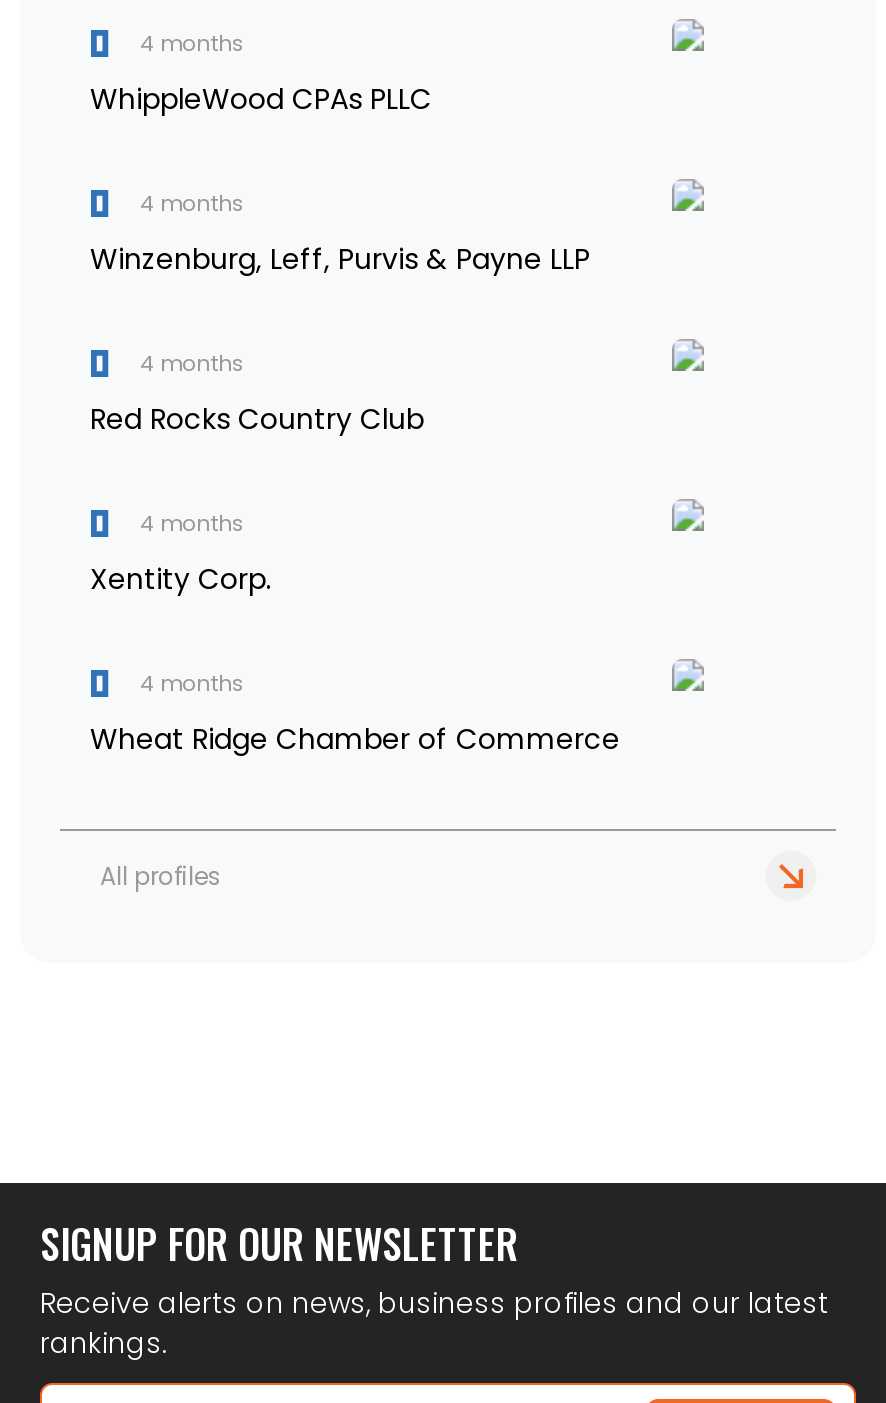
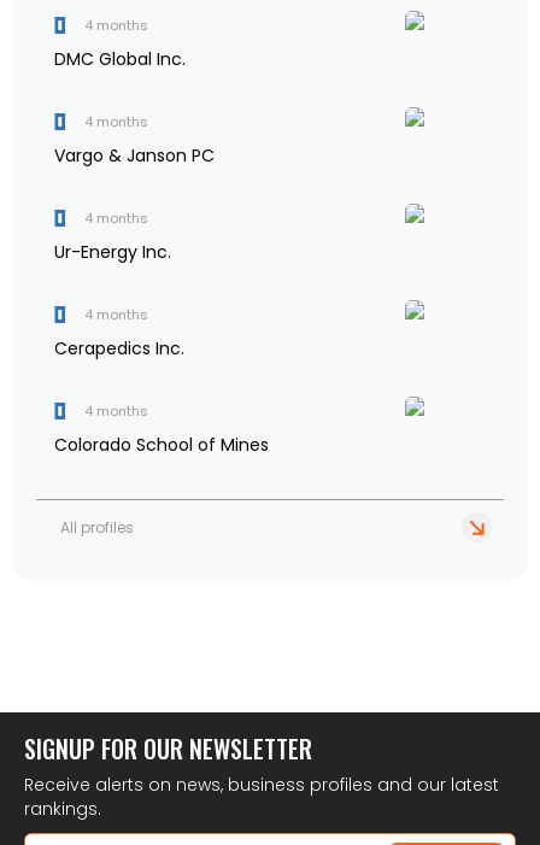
[90,79,432,119] WhippleWood CPAs PLLC -> [54,47,186,71] DMC Global Inc.
[90,239,590,279] Winzenburg, Leff, Purvis & Payne LLP -> [54,143,215,167] Vargo & Janson PC
[90,399,424,439] Red Rocks Country Club -> [54,240,171,264] Ur-Energy Inc.
[90,559,272,599] Xentity Corp. -> [54,336,184,360] Cerapedics Inc.
[90,719,620,759] Wheat Ridge Chamber of Commerce -> [54,433,269,457] Colorado School of Mines

